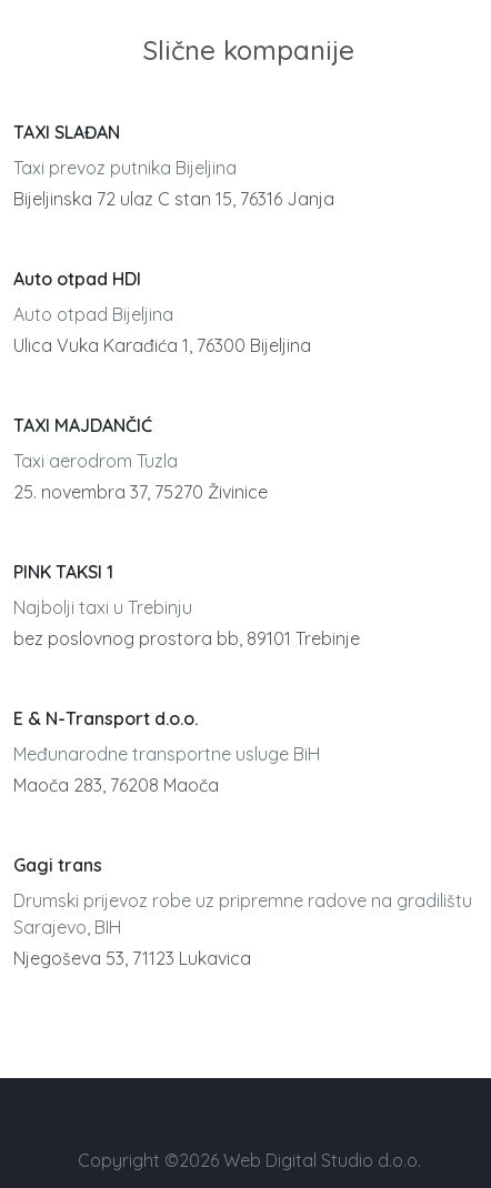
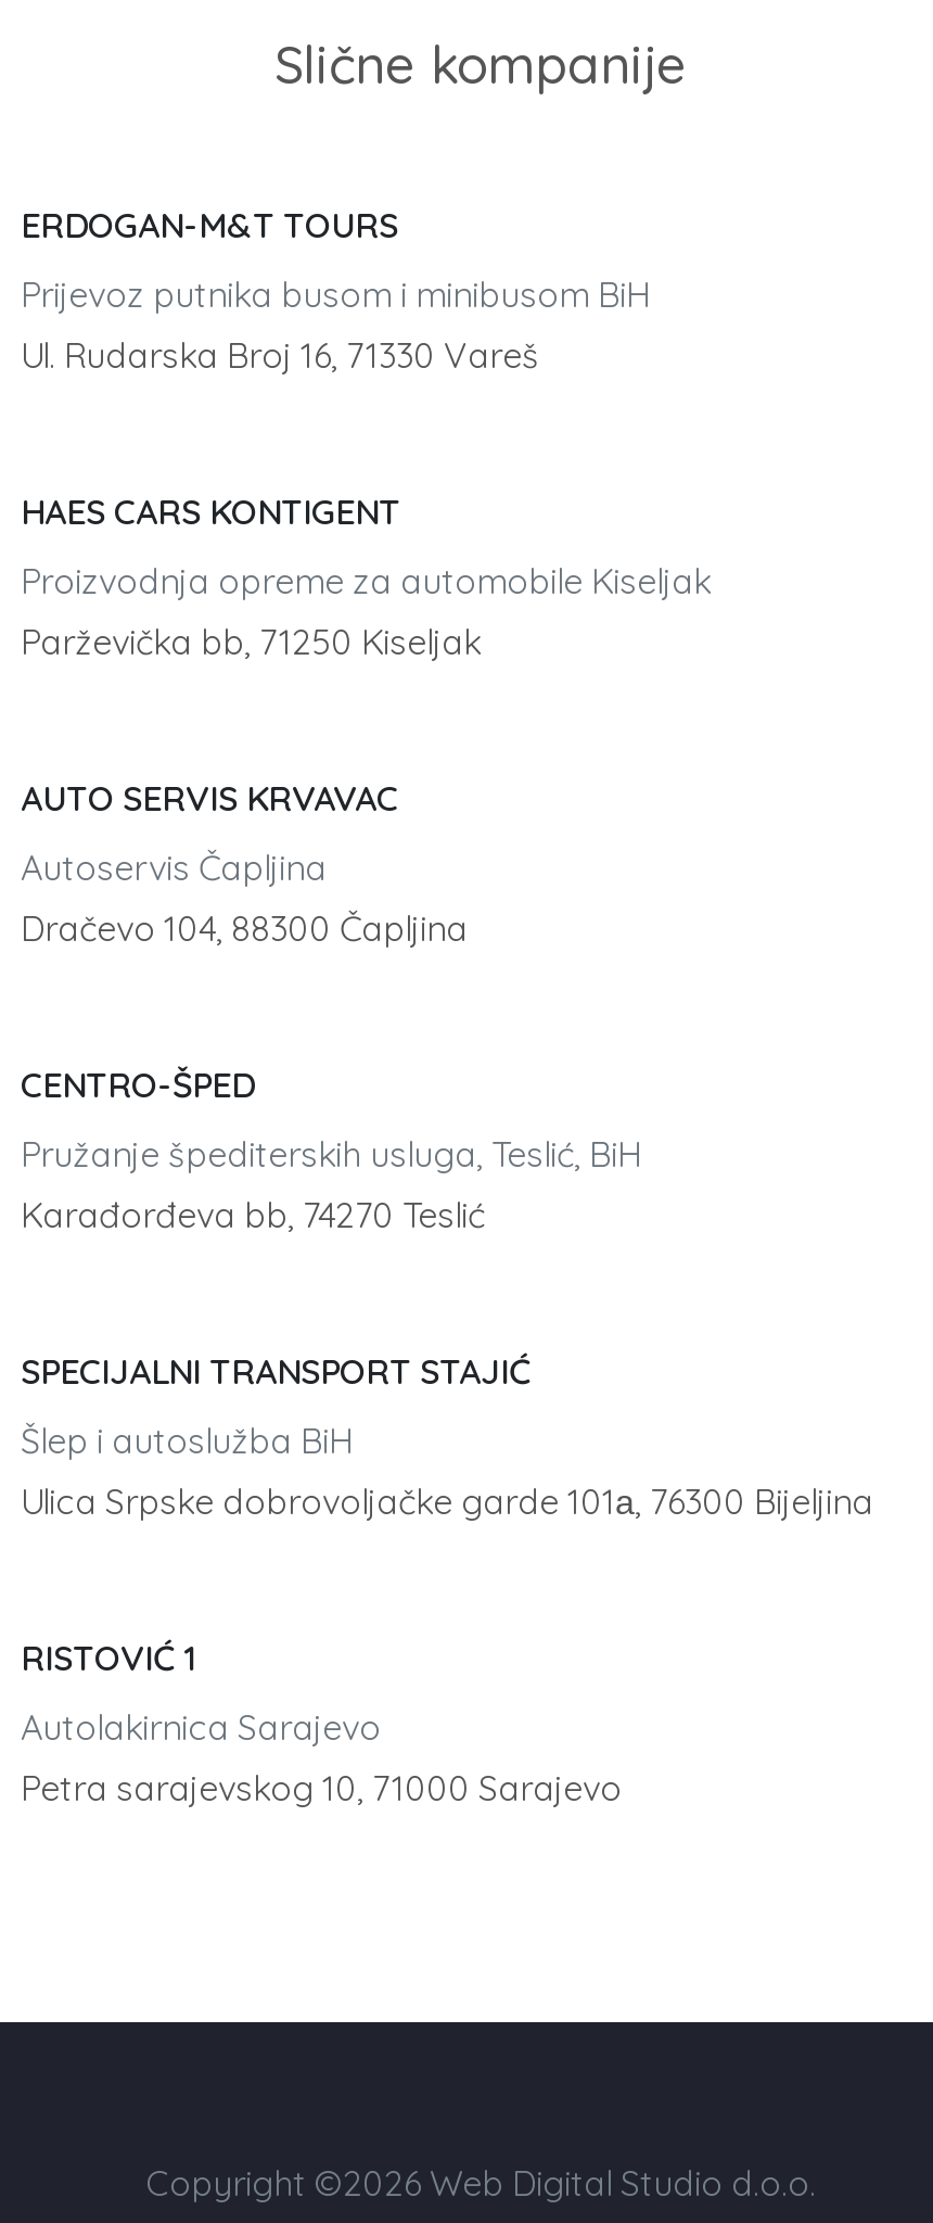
[13,121,120,143] TAXI SLAĐAN -> [21,203,398,247] ERDOGAN-M&T TOURS
[13,157,334,210] Taxi prevoz putnika Bijeljina | Bijeljinska 72 ulaz C stan 15, 76316 Janja -> [21,273,650,377] Prijevoz putnika busom i minibusom BiH | Ul. Rudarska Broj 16, 71330 Vareš
[13,268,141,290] Auto otpad HDI -> [21,490,400,533] HAES CARS KONTIGENT
[13,303,311,357] Auto otpad Bijeljina | Ulica Vuka Karađića 1, 76300 Bijeljina -> [21,559,711,663] Proizvodnja opreme za automobile Kiseljak | Parževička bb, 71250 Kiseljak
[13,414,152,436] TAXI MAJDANČIĆ -> [21,776,398,820] AUTO SERVIS KRVAVAC
[13,450,268,503] Taxi aerodrom Tuzla | 25. novembra 37, 75270 Živinice -> [21,846,468,950] Autoservis Čapljina | Dračevo 104, 88300 Čapljina
[13,561,113,583] PINK TAKSI 1 -> [21,1063,255,1106] CENTRO-ŠPED
[13,596,360,650] Najbolji taxi u Trebinju | bez poslovnog prostora bb, 89101 Trebinje -> [21,1132,641,1237] Pružanje špediterskih usluga, Teslić, BiH | Karađorđeva bb, 74270 Teslić
[13,707,198,730] E & N-Transport d.o.o. -> [21,1349,531,1393] SPECIJALNI TRANSPORT STAJIĆ
[13,743,320,796] Međunarodne transportne usluge BiH | Maoča 283, 76208 Maoča -> [21,1419,873,1523] Šlep i autoslužba BiH | Ulica Srpske dobrovoljačke garde 101а, 76300 Bijeljina
[13,854,102,876] Gagi trans -> [21,1636,196,1679] RISTOVIĆ 1
[13,889,472,969] Drumski prijevoz robe uz pripremne radove na gradilištu | Sarajevo, BIH | Njegoševa 53, 71123 Lukavica -> [21,1705,622,1810] Autolakirnica Sarajevo | Petra sarajevskog 10, 71000 Sarajevo

